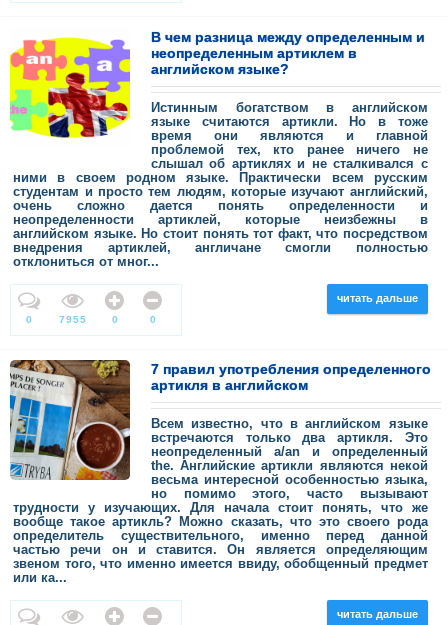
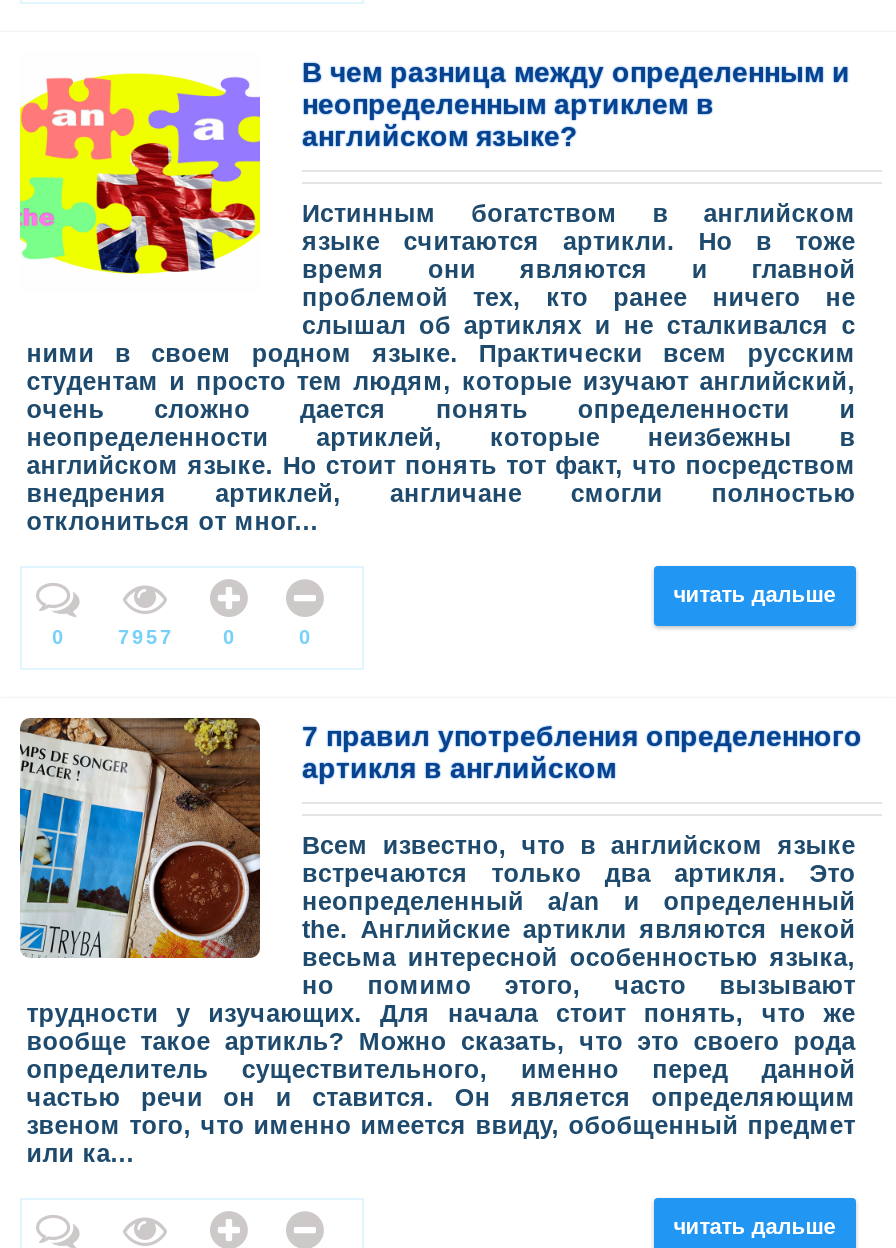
[59,314,87,325] 7955 -> [118,625,174,647] 7957

